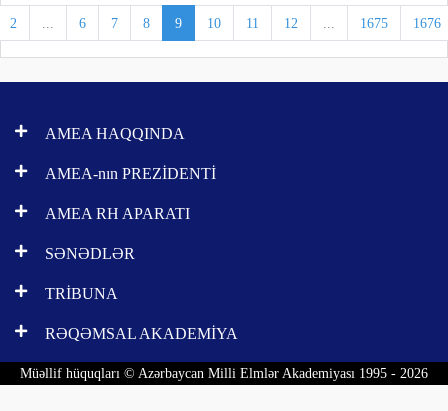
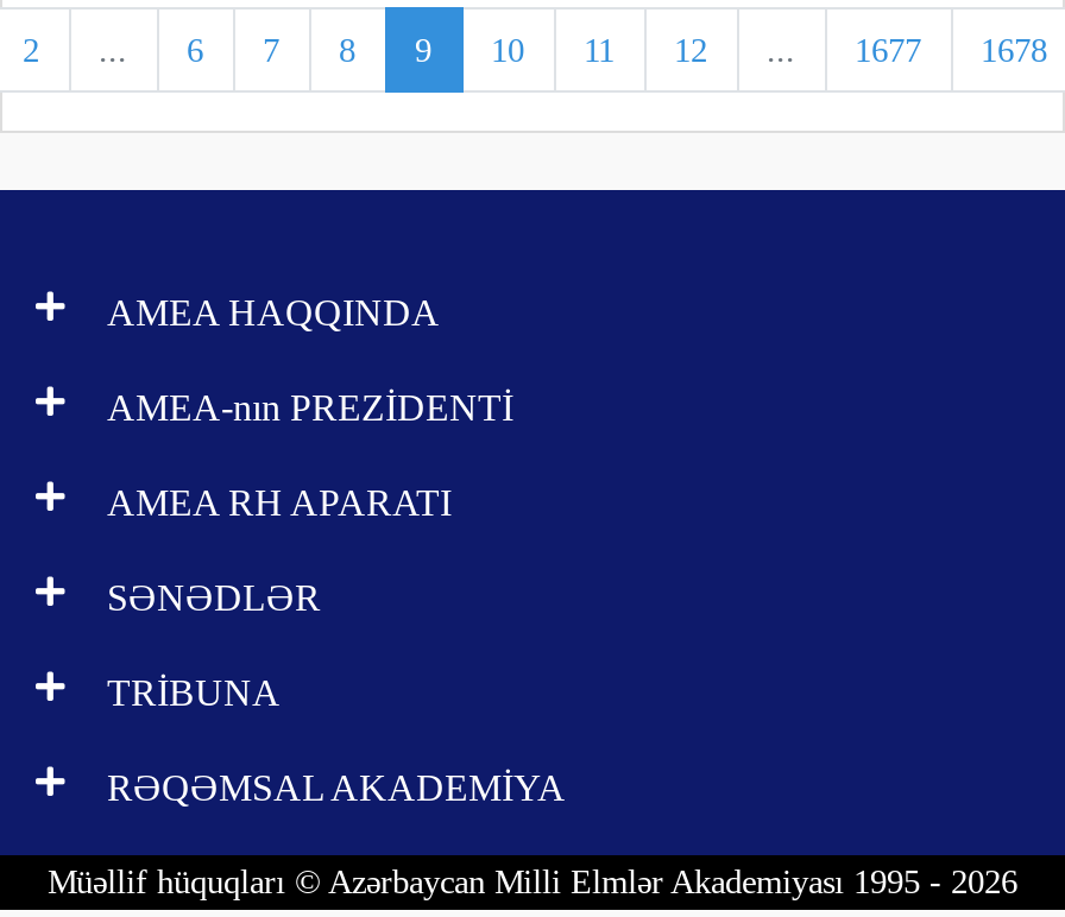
[359,15,387,31] 1675 -> [855,31,921,69] 1677
[412,15,440,31] 1676 -> [981,31,1047,69] 1678

